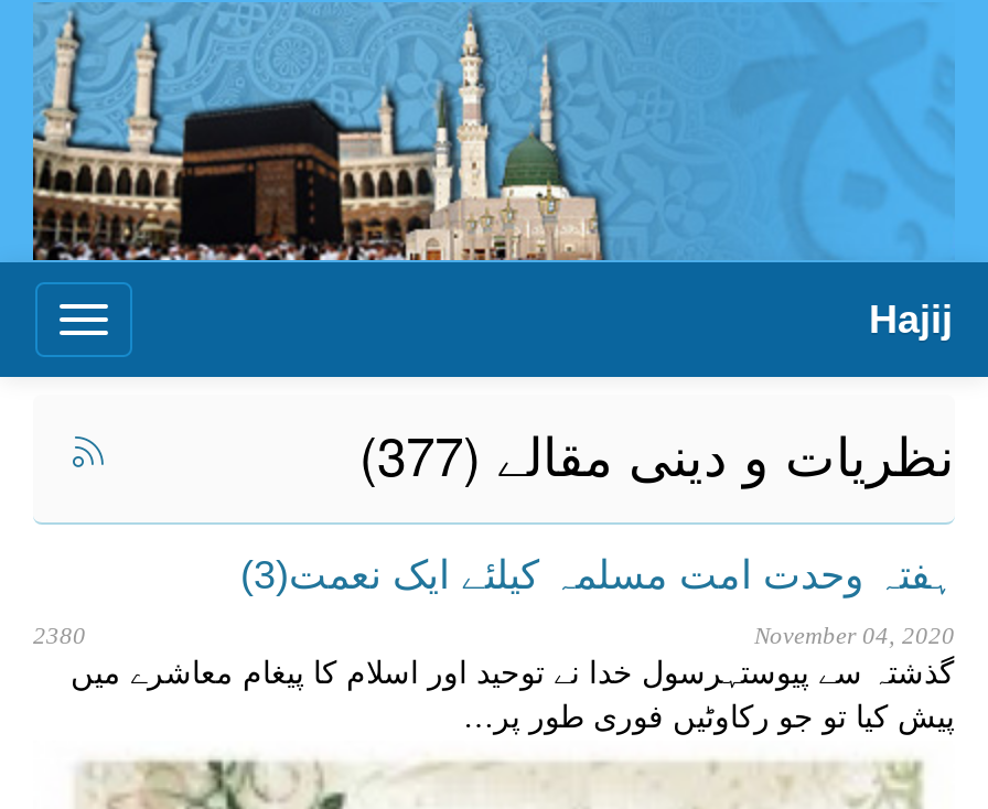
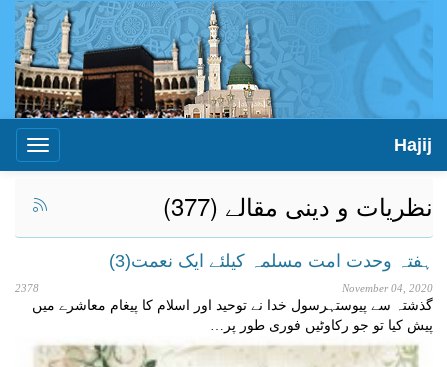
[33,622,86,648] 2380 -> [15,282,39,294] 2378

